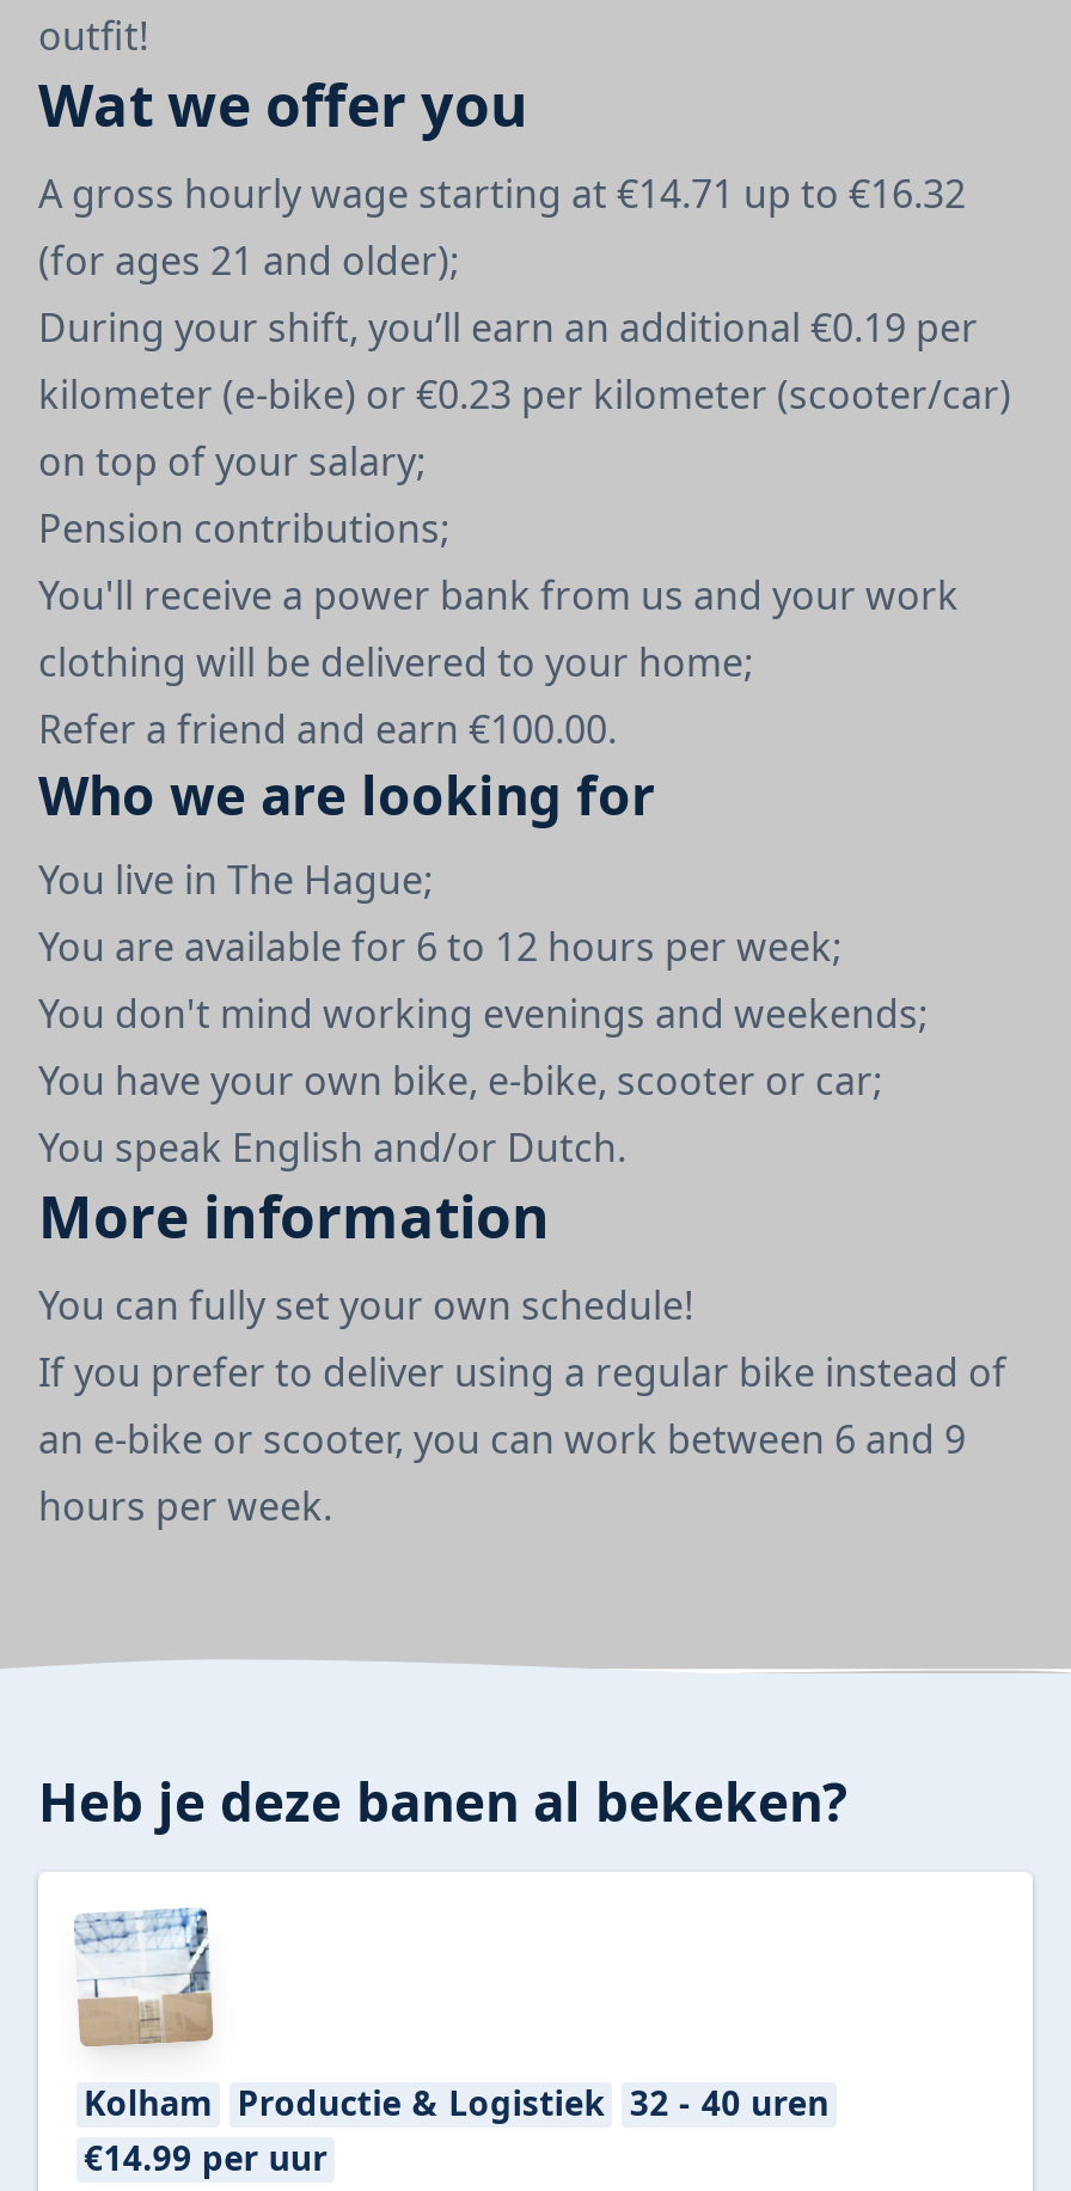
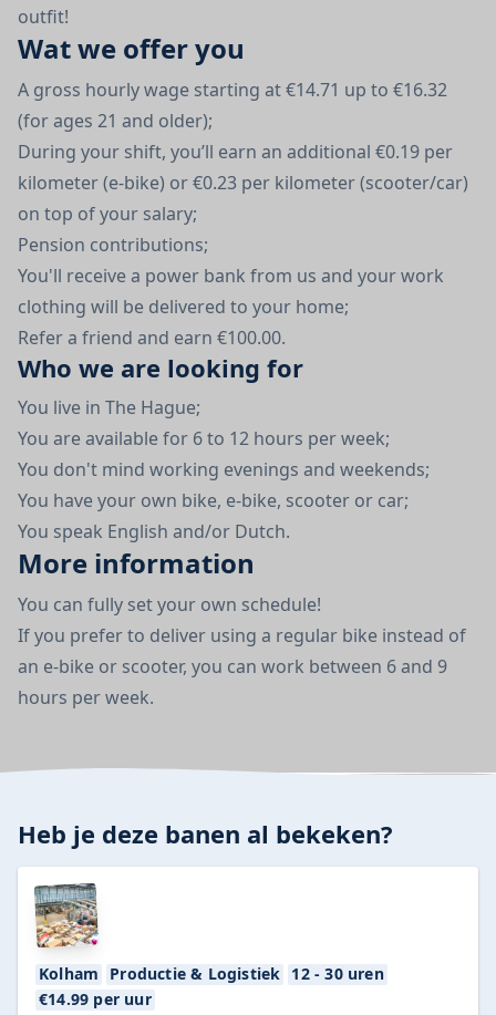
[76,1908,829,2125] [image] | Kolham Productie & Logistiek 32 - 40 uren -> [34,882,384,984] [image] | Kolham Productie & Logistiek 12 - 30 uren

